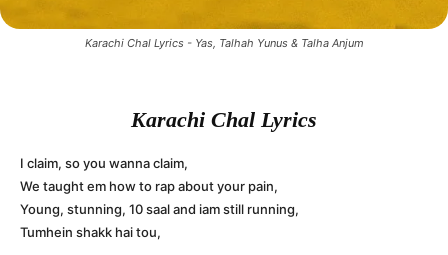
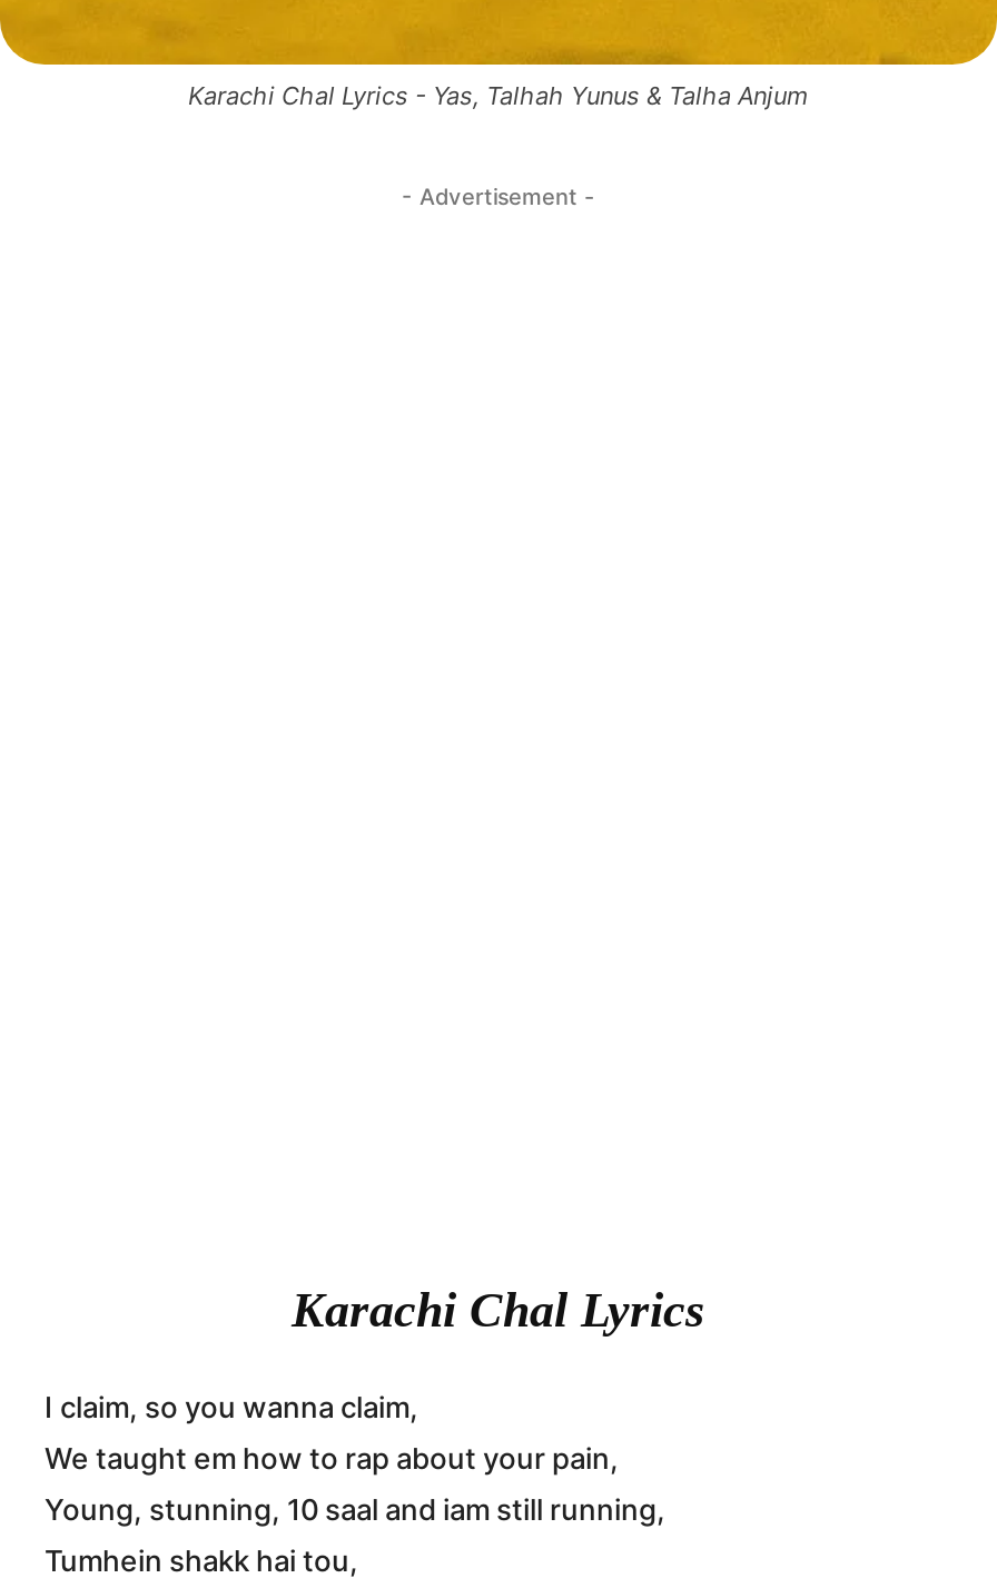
none -> [402,183,595,209] - Advertisement -

